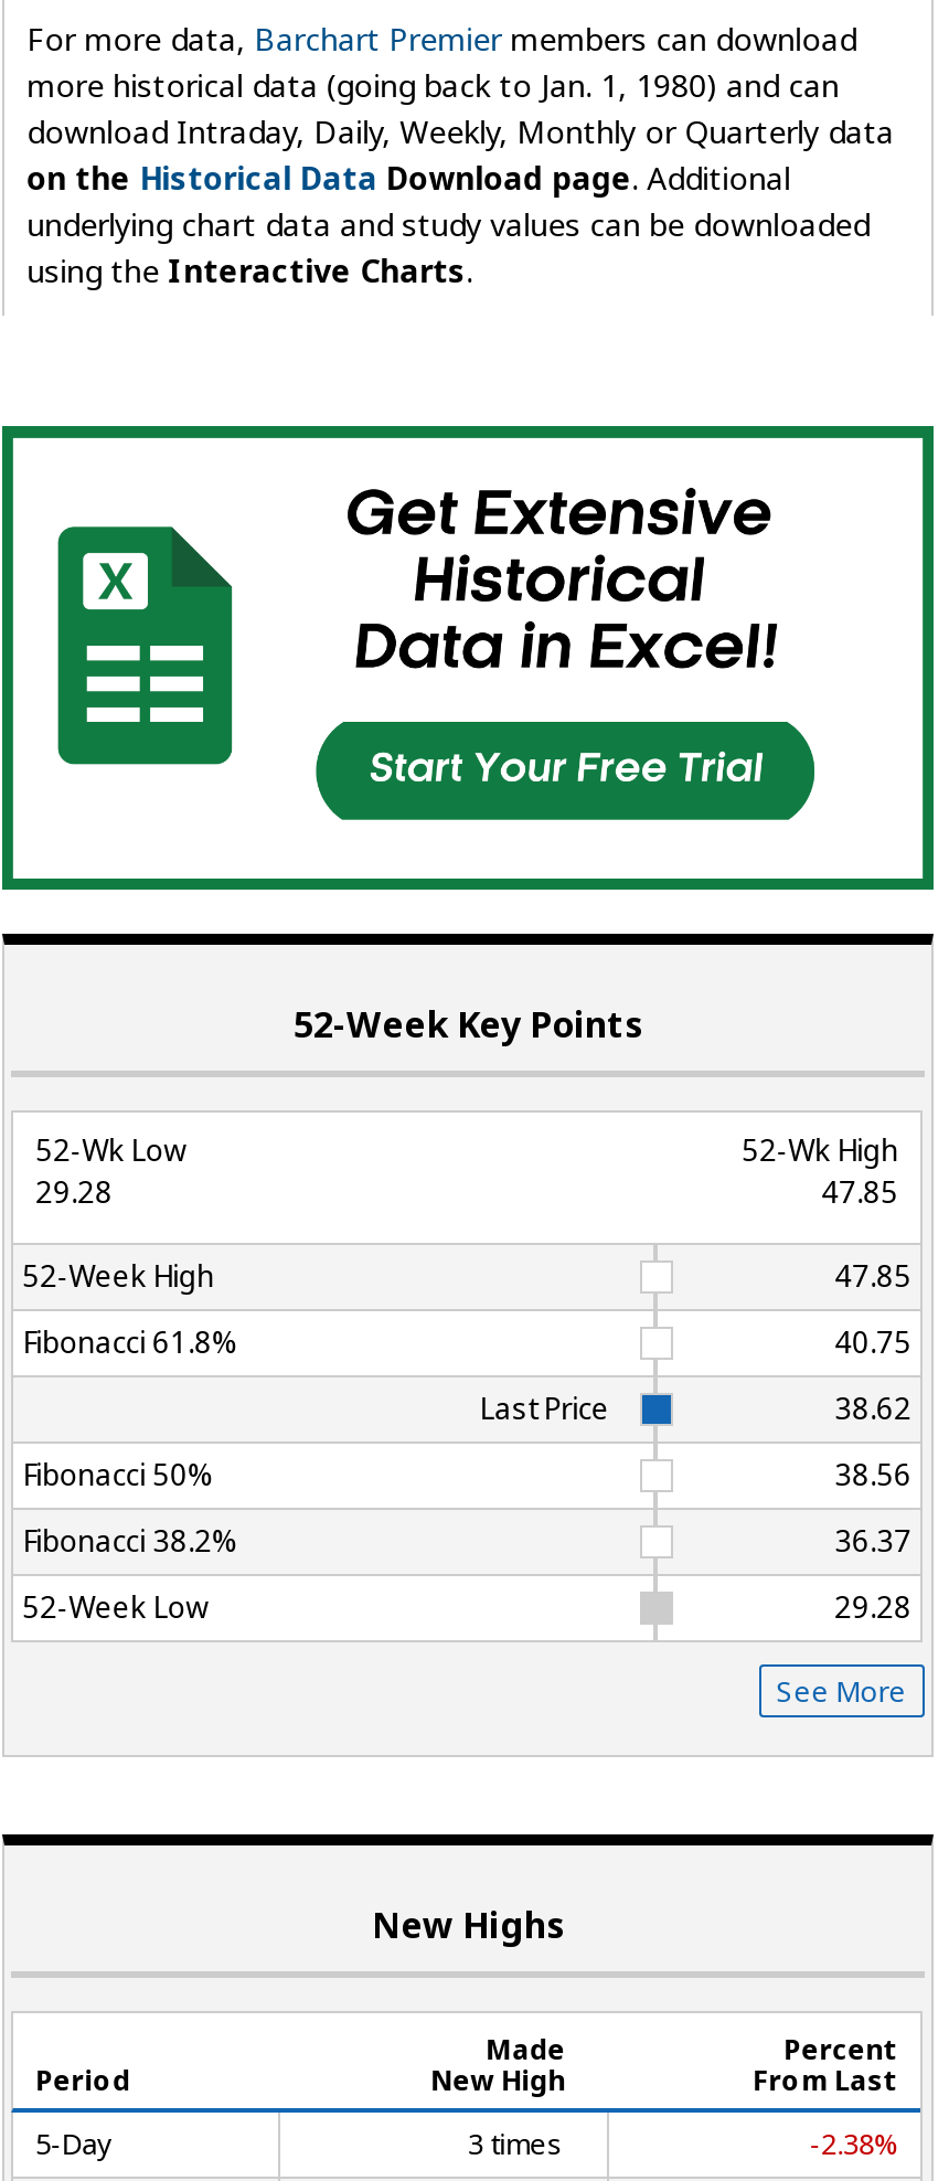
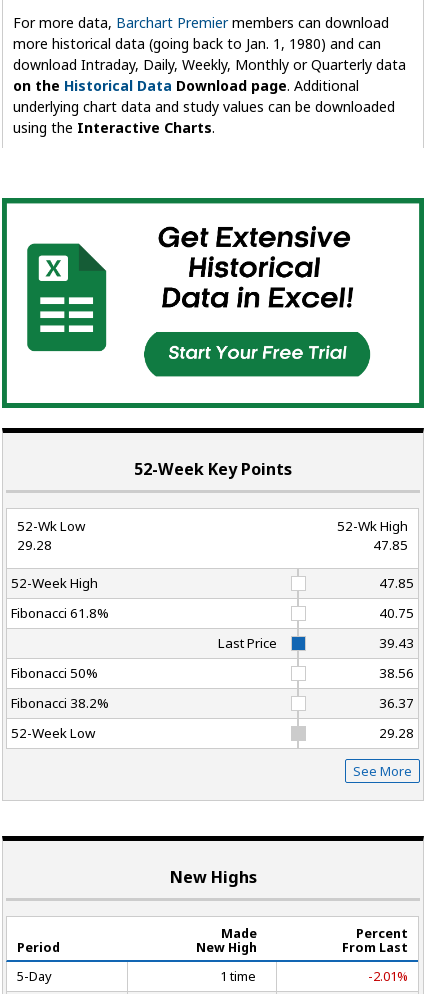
[834,1389,912,1429] 38.62 -> [379,634,414,652] 39.43
[468,2124,898,2164] 3 times | -2.38% -> [220,967,408,985] 1 time | -2.01%

